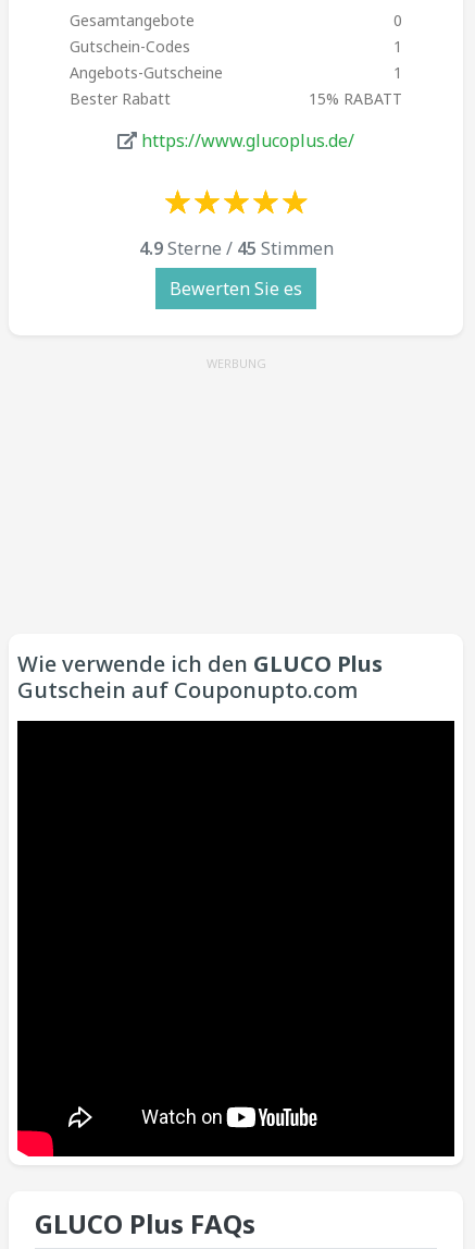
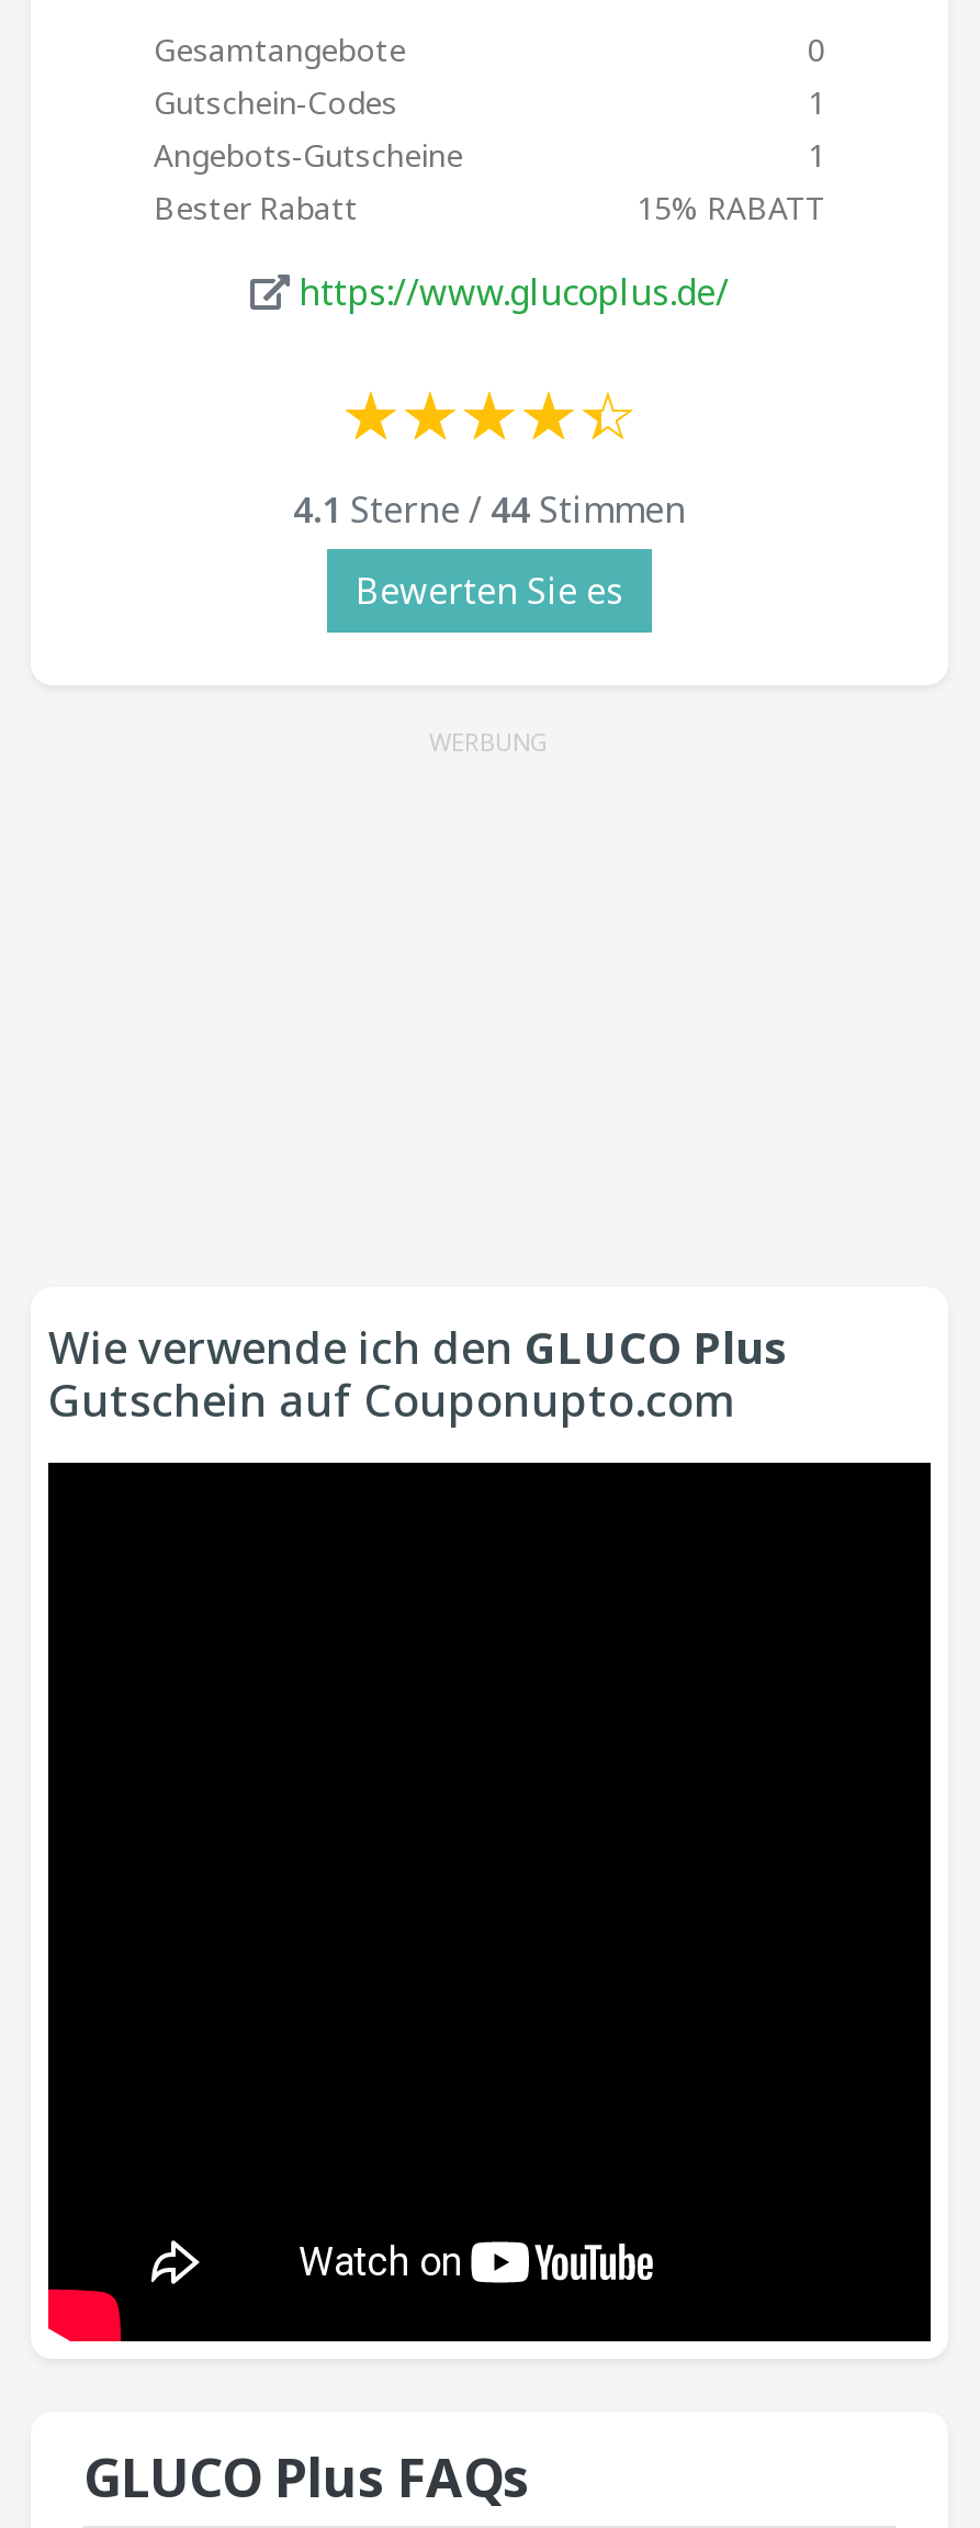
[139,237,333,261] 4.9 Sterne / 45 Stimmen -> [293,486,686,535] 4.1 Sterne / 44 Stimmen

